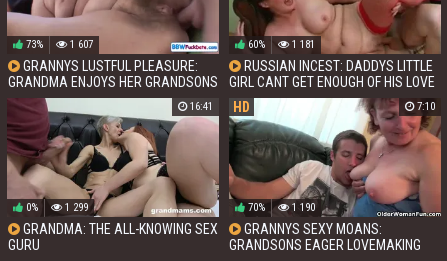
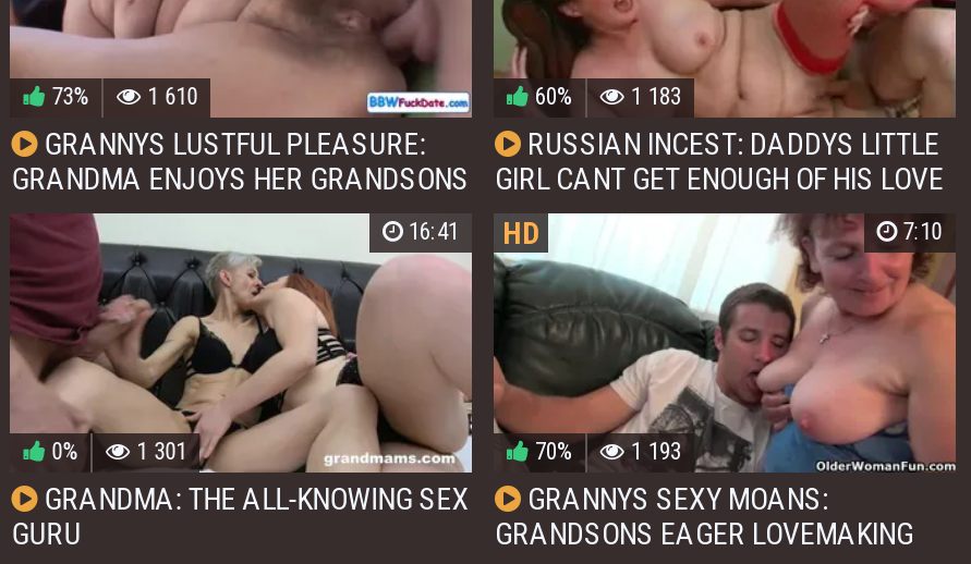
[23,38,93,51] 73% 1 607 -> [45,83,198,111] 73% 1 610
[245,38,315,51] 60% 1 181 -> [529,83,681,111] 60% 1 183
[23,201,88,214] 0% 1 299 -> [45,438,187,467] 0% 1 301
[245,201,315,214] 70% 1 190 -> [529,438,681,467] 70% 1 193

